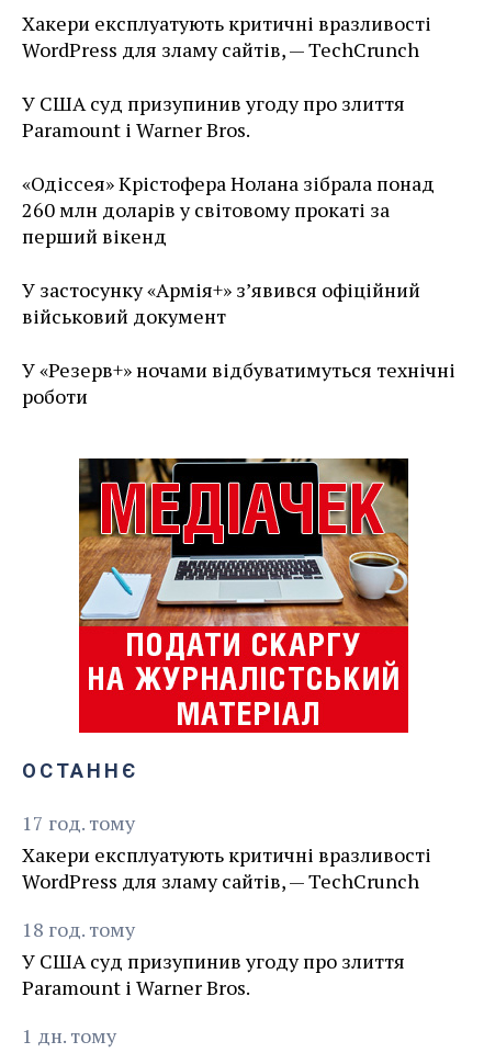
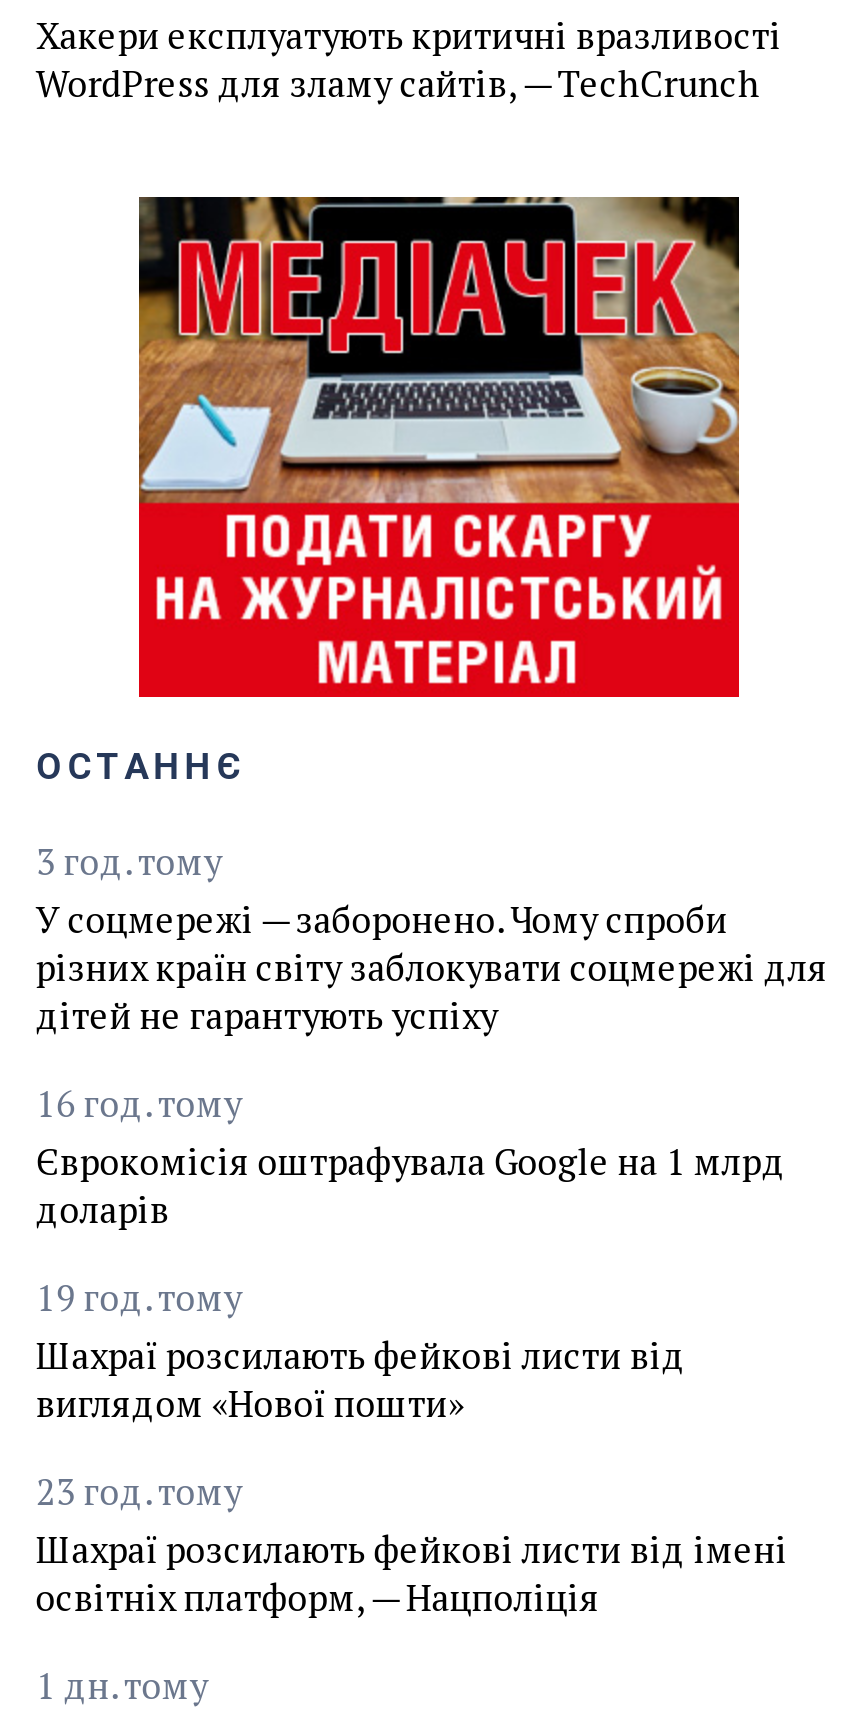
[22,90,456,409] У США суд призупинив угоду про злиття | Paramount і Warner Bros. | «Одіссея» Крістофера Нолана зібрала понад | 260 млн доларів у світовому прокаті за | перший вікенд | У застосунку «Армія+» зʼявився офіційний | військовий документ | У «Резерв+» ночами відбуватимуться технічні | роботи -> none
moved [22,456,410,782] -> [36,193,743,788]: [image] | ОСТАННЄ
[22,810,432,1001] 17 год. тому | Хакери експлуатують критичні вразливості | WordPress для зламу сайтів, — TechCrunch | 18 год. тому | У США суд призупинив угоду про злиття | Paramount і Warner Bros. -> [36,838,828,1622] 3 год. тому | У соцмережі — заборонено. Чому спроби | різних країн світу заблокувати соцмережі для | дітей не гарантують успіху | 16 год. тому | Єврокомісія оштрафувала Google на 1 млрд | доларів | 19 год. тому | Шахраї розсилають фейкові листи від | виглядом «Нової пошти» | 23 год. тому | Шахраї розсилають фейкові листи від імені | освітніх платформ, — Нацполіція

